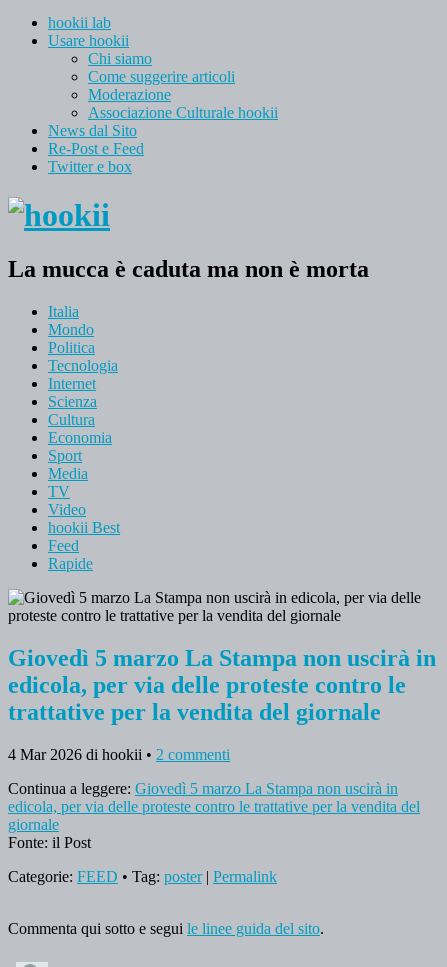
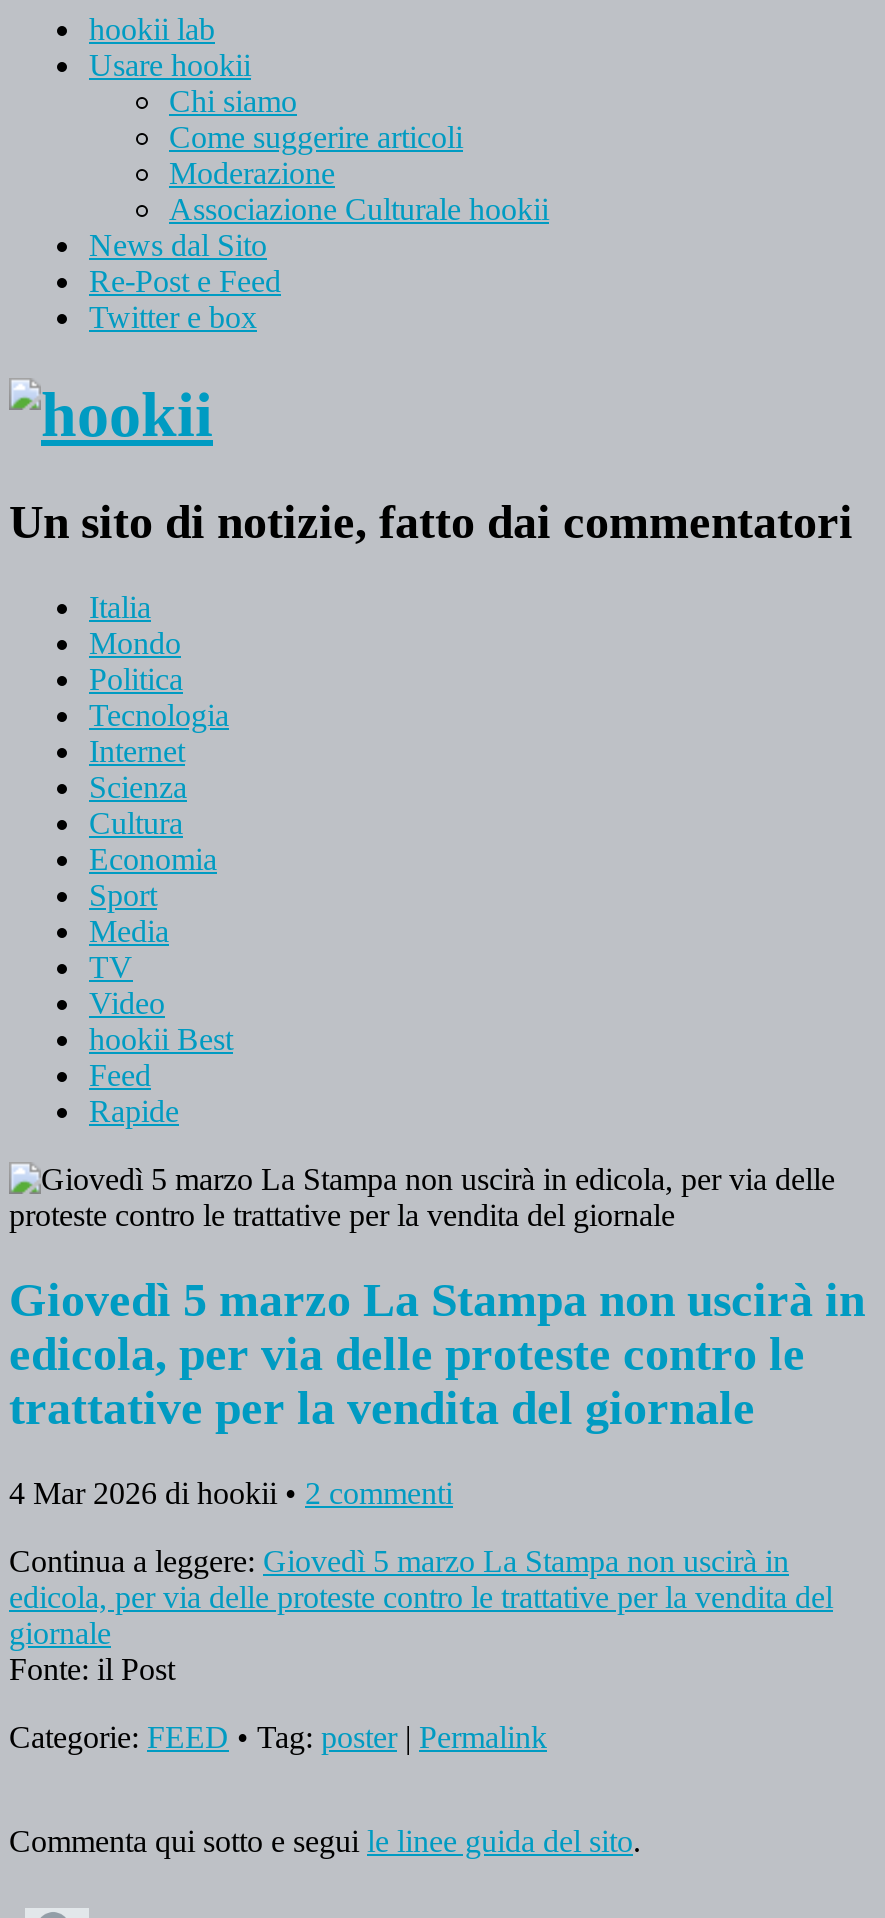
[8,256,369,282] La mucca è caduta ma non è morta -> [9,496,853,548] Un sito di notizie, fatto dai commentatori

